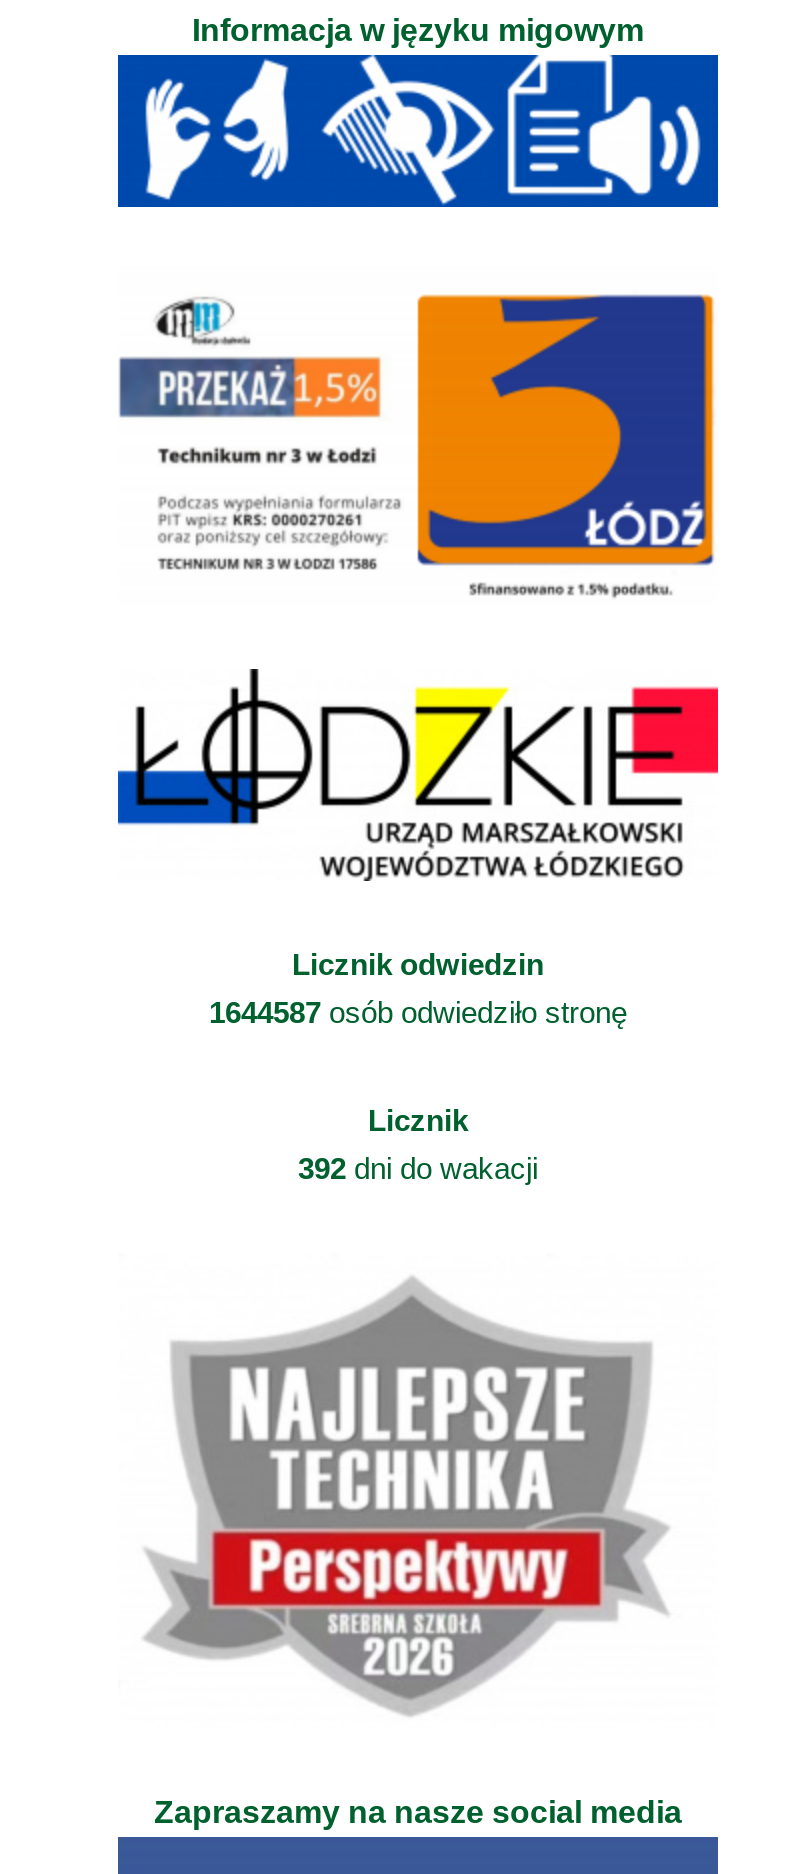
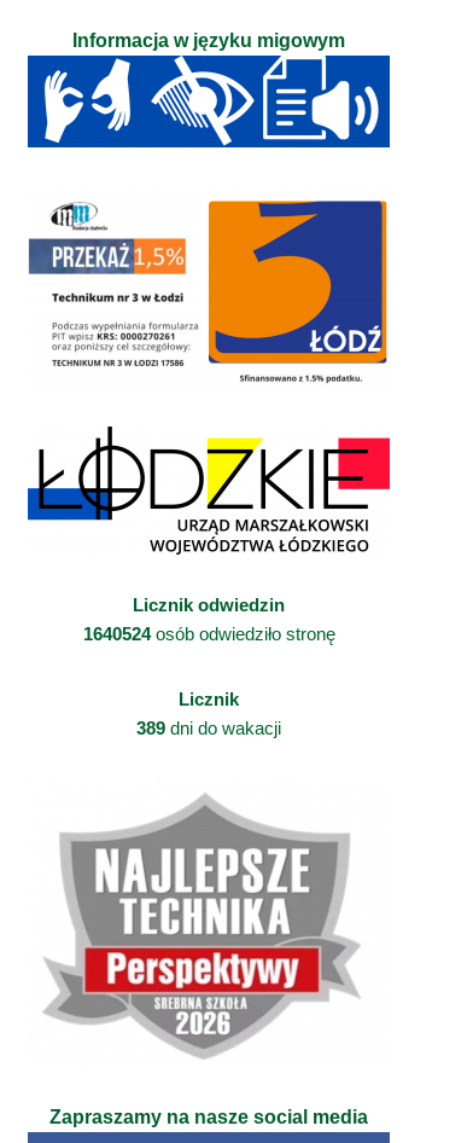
[209,995,627,1029] 1644587 osób odwiedziło stronę -> [83,624,335,644] 1640524 osób odwiedziło stronę
[298,1151,538,1185] 392 dni do wakacji -> [136,718,281,738] 389 dni do wakacji

